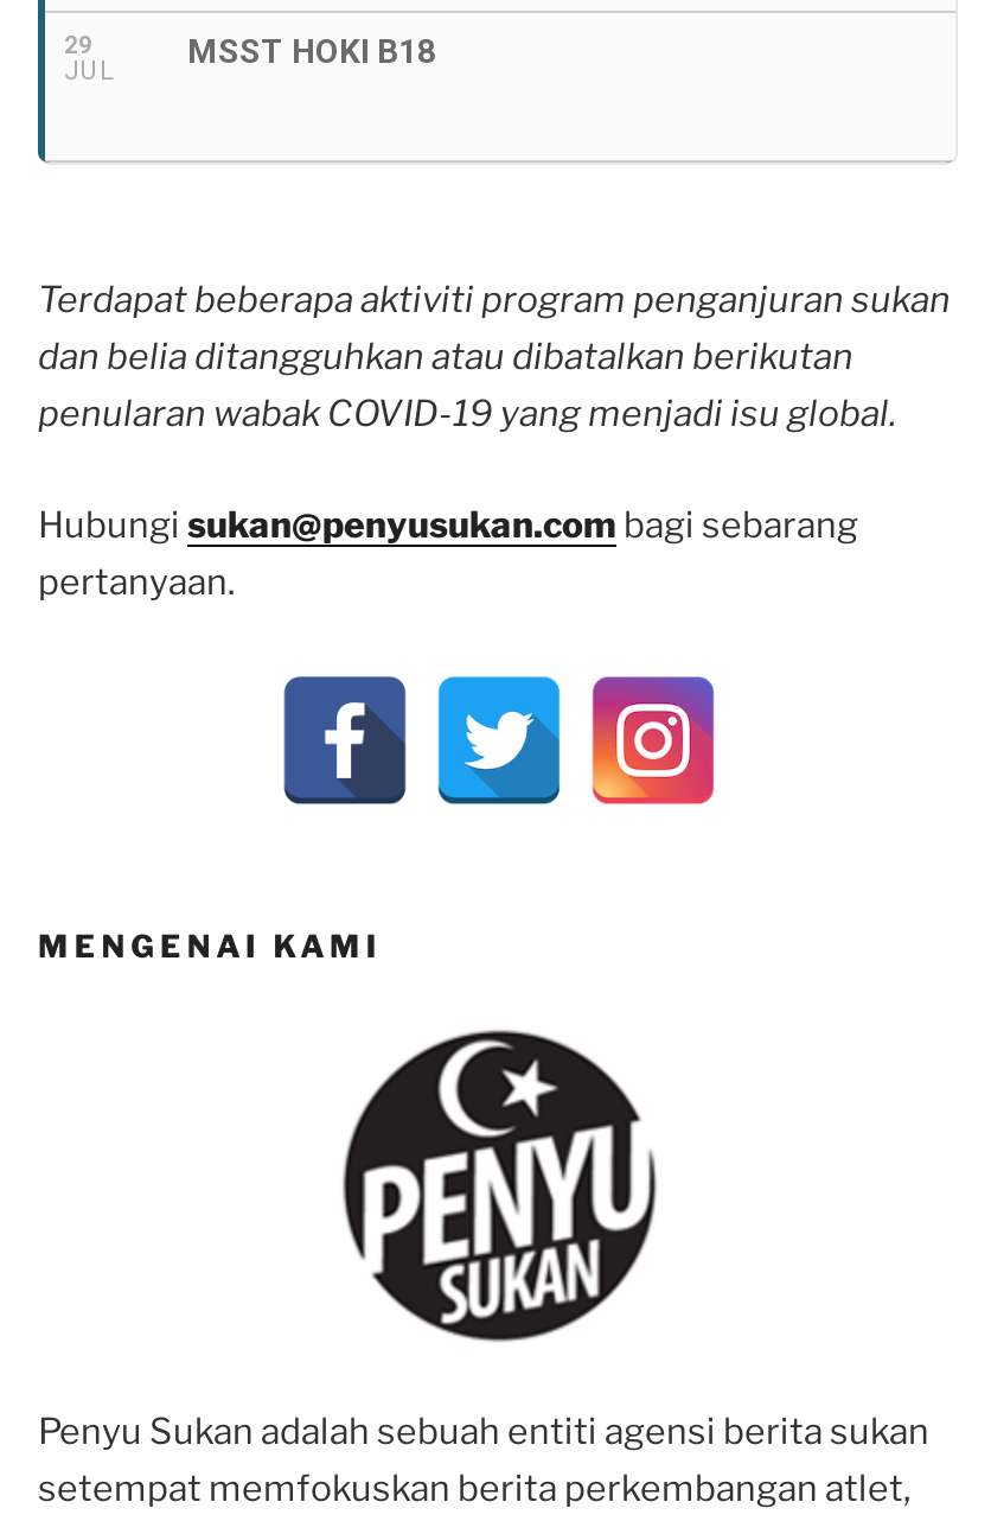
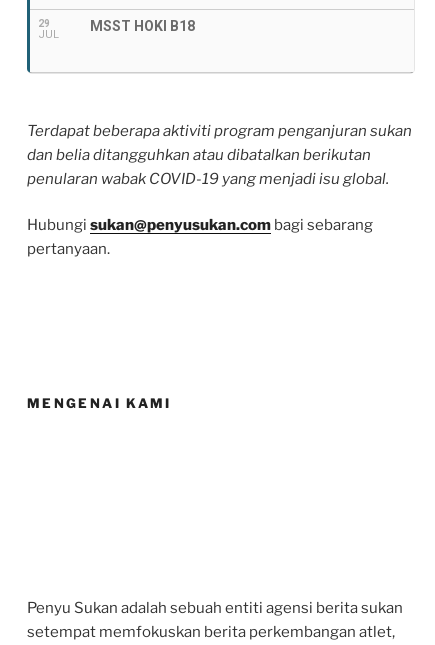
[282,674,408,807] [image] -> none
[436,674,562,807] [image] -> none
[590,674,716,807] [image] -> none
[341,1027,659,1343] [image] -> none

